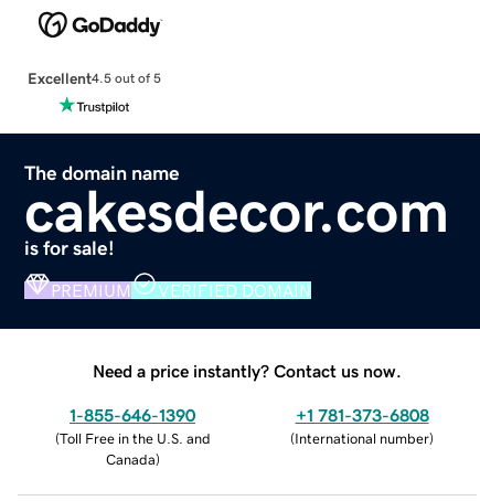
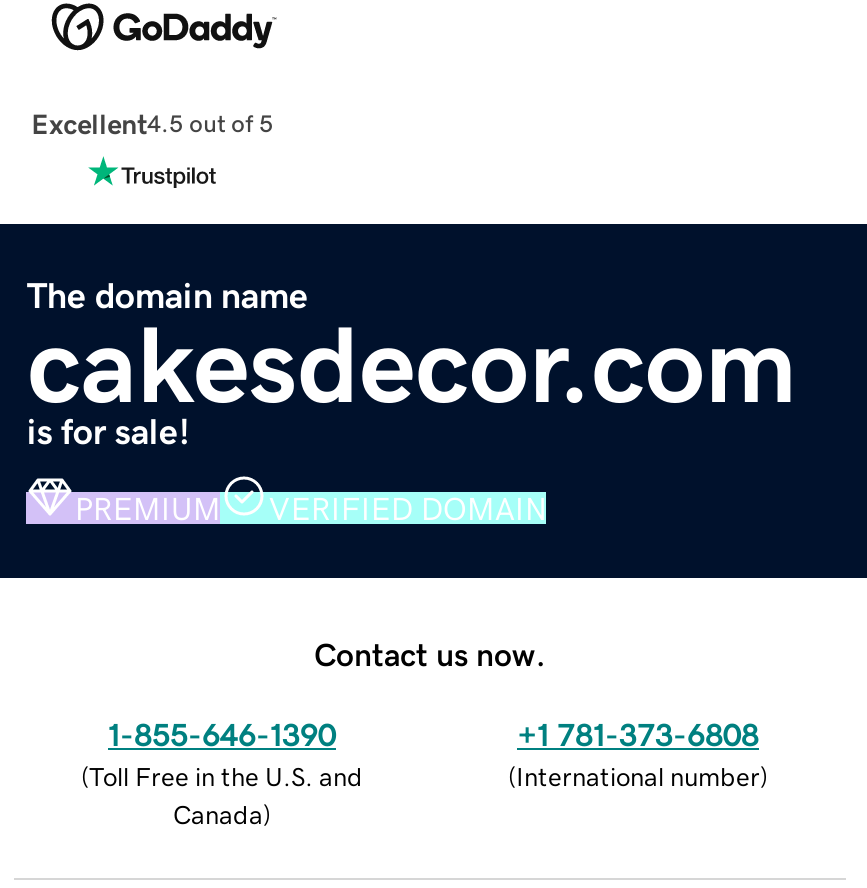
[93,362,402,379] Need a price instantly? Contact us now. -> [314,637,546,669] Contact us now.

